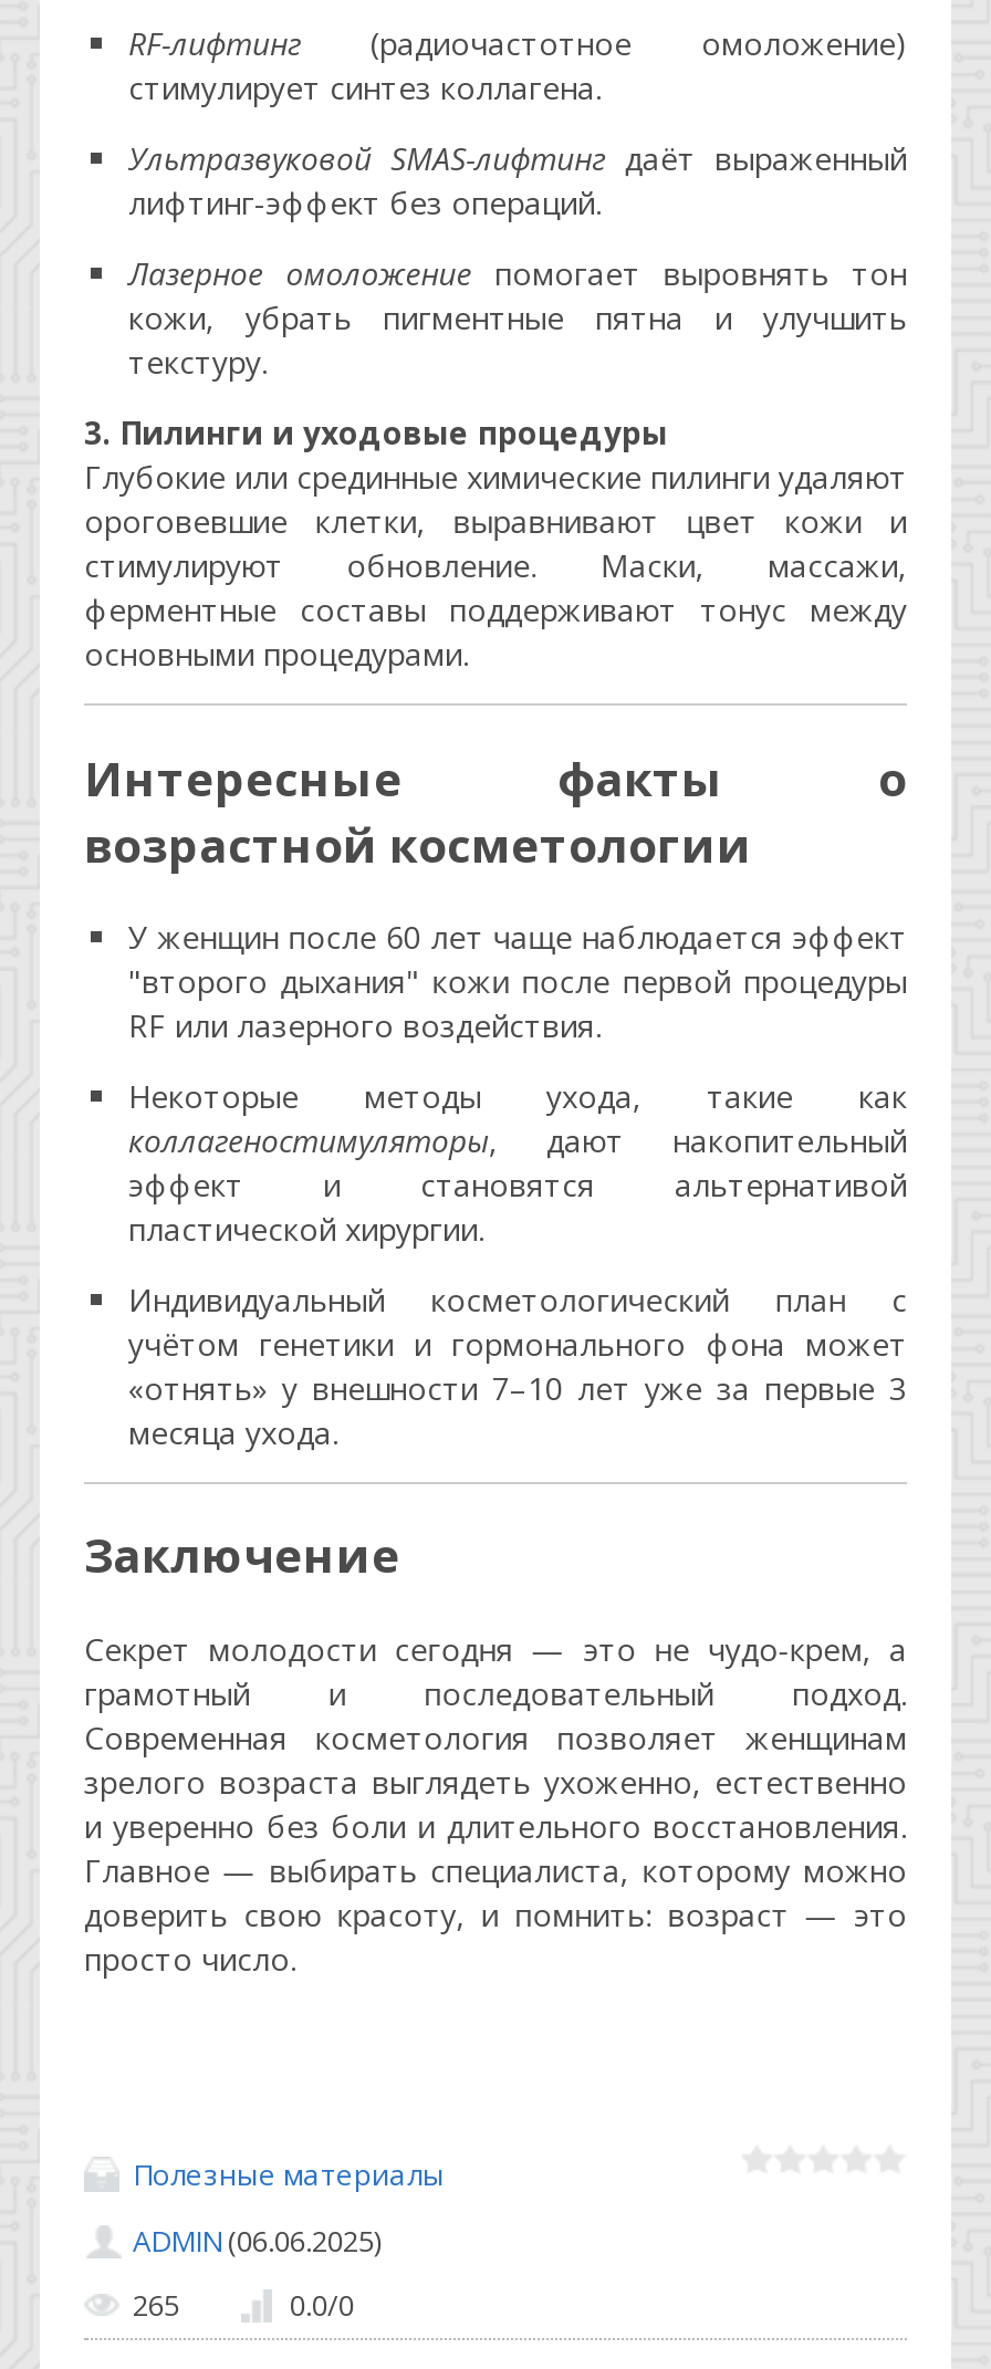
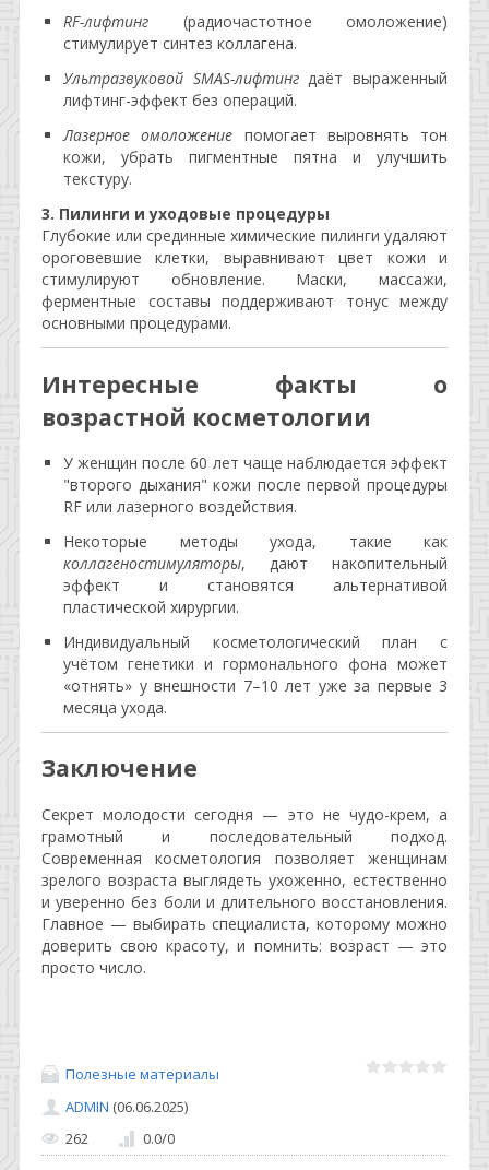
[133,2285,179,2325] 265 -> [65,1128,88,1148] 262

